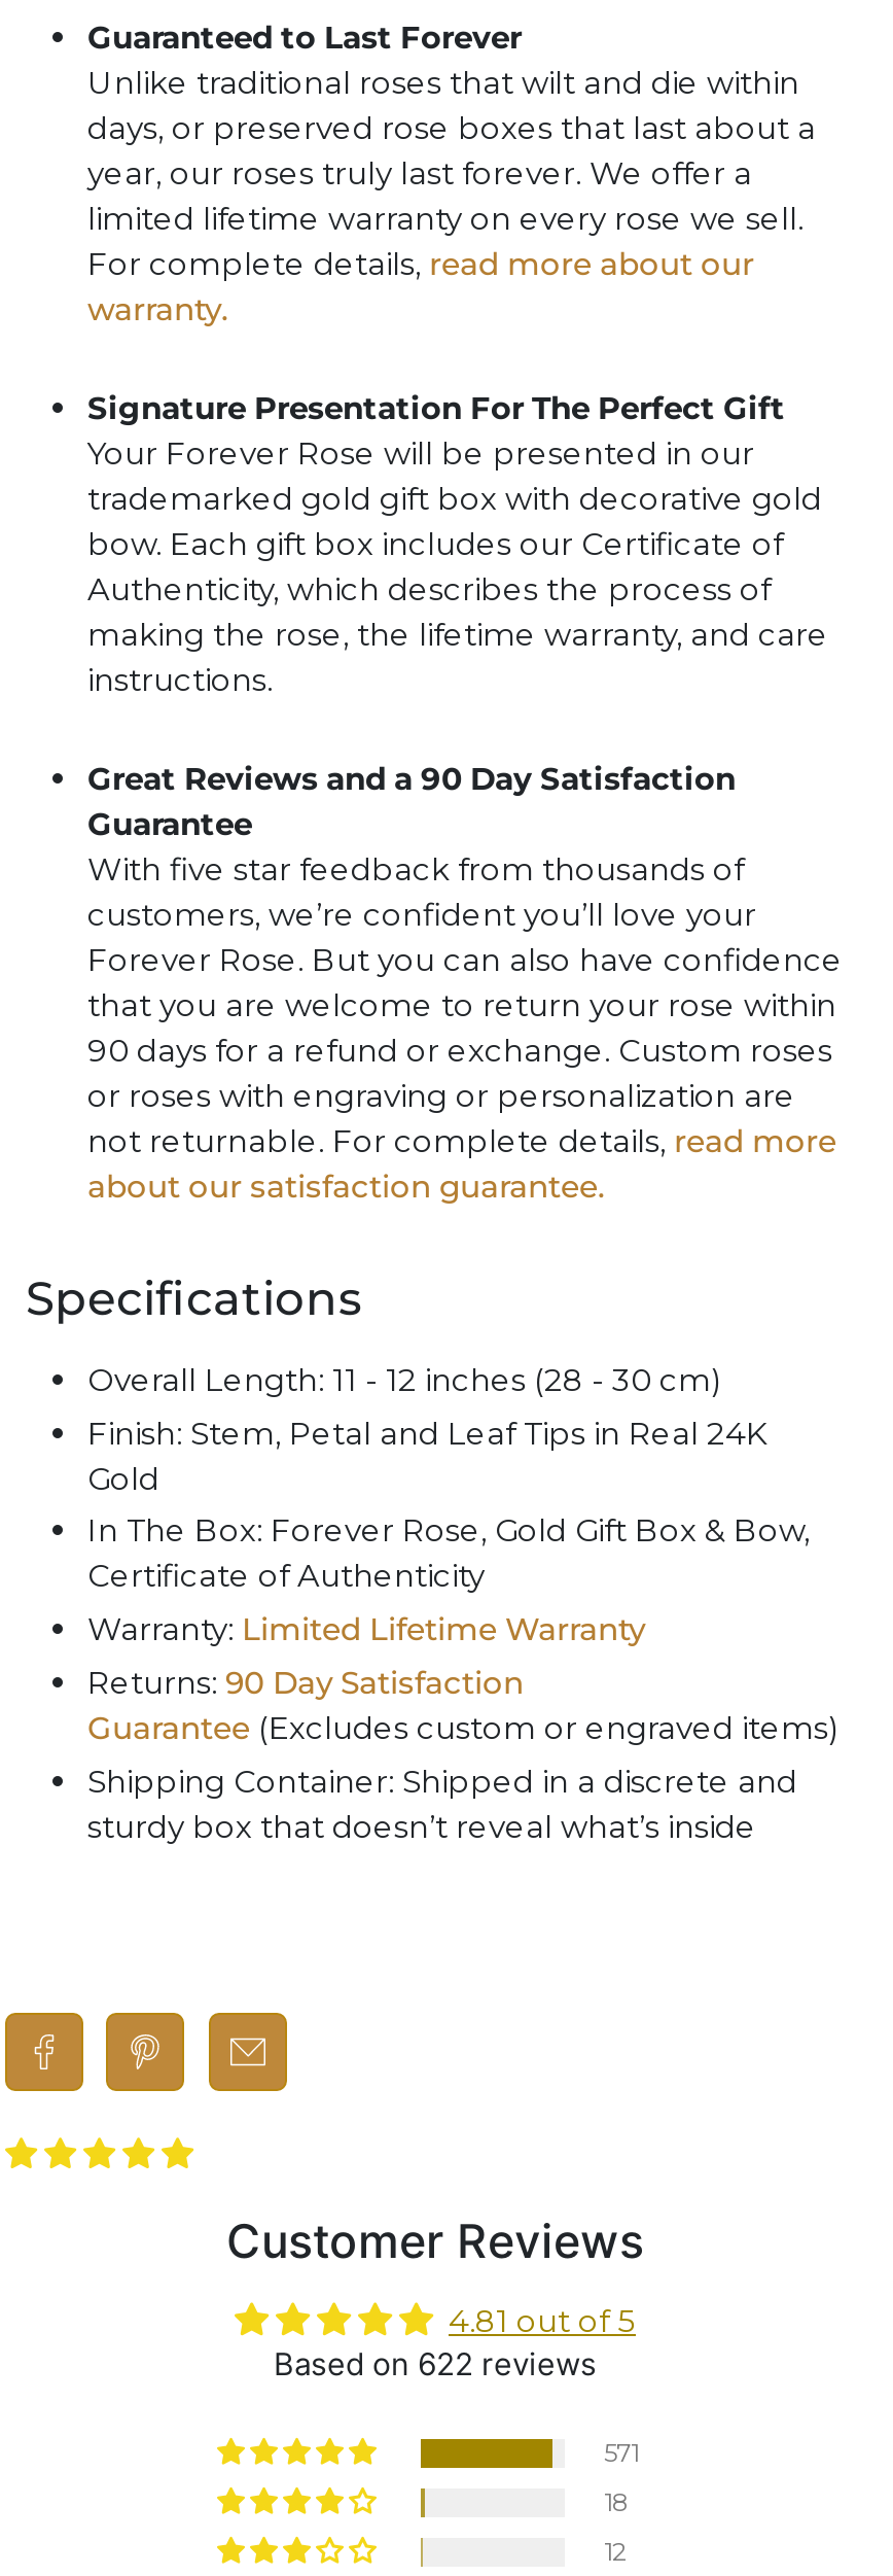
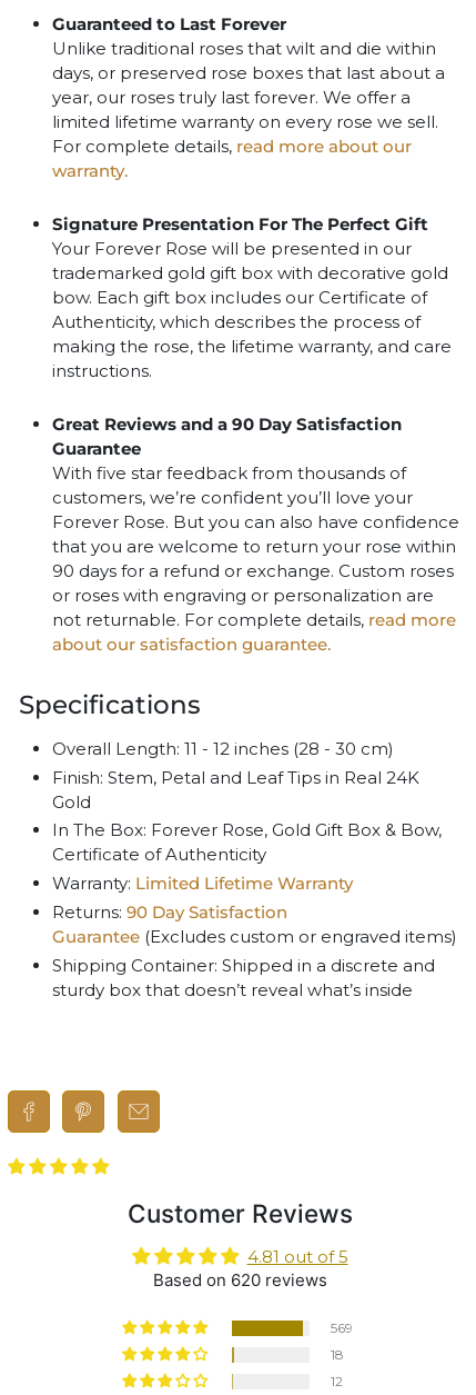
[274,2345,597,2384] Based on 622 reviews -> [153,1270,327,1291] Based on 620 reviews
[604,2437,639,2468] 571 -> [331,1320,353,1336] 569

